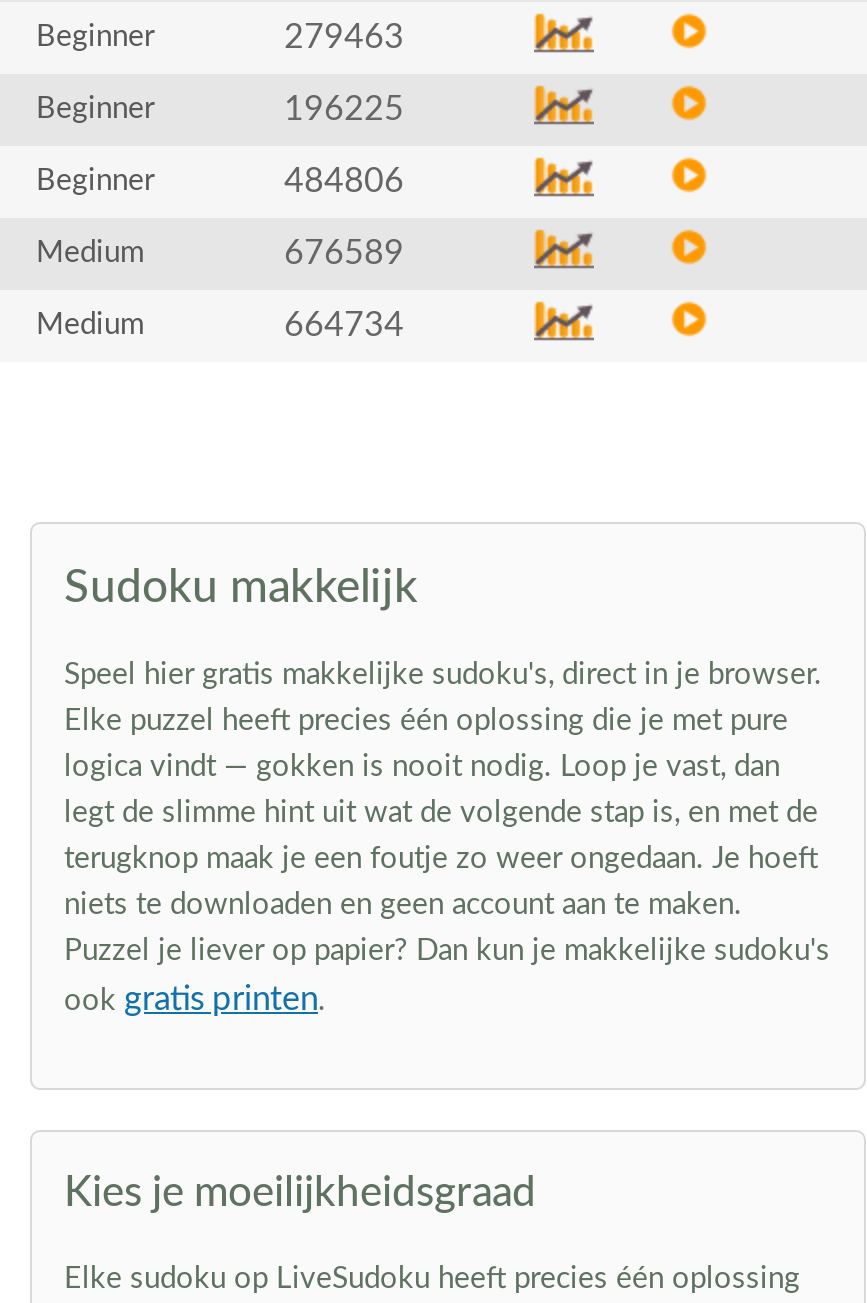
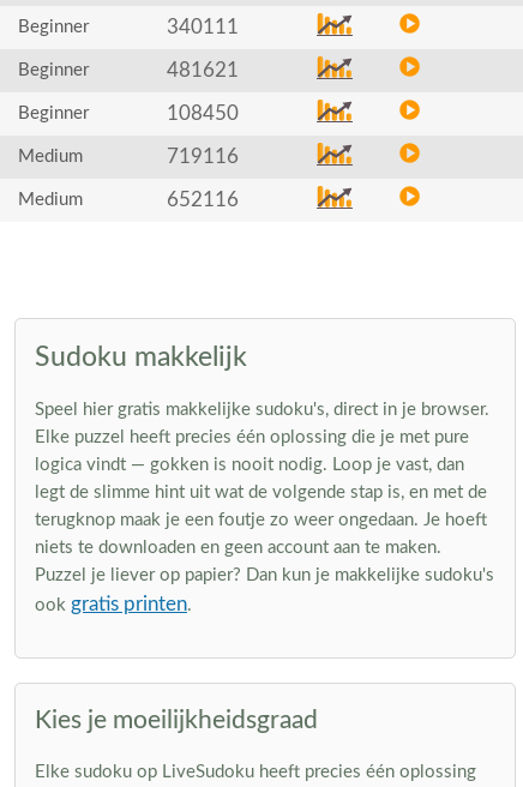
[284,20,404,54] 279463 -> [167,17,239,37] 340111
[284,92,404,126] 196225 -> [167,60,239,80] 481621
[284,164,404,198] 484806 -> [167,103,239,124] 108450
[284,236,404,270] 676589 -> [167,146,239,167] 719116
[284,308,404,342] 664734 -> [167,190,239,210] 652116

